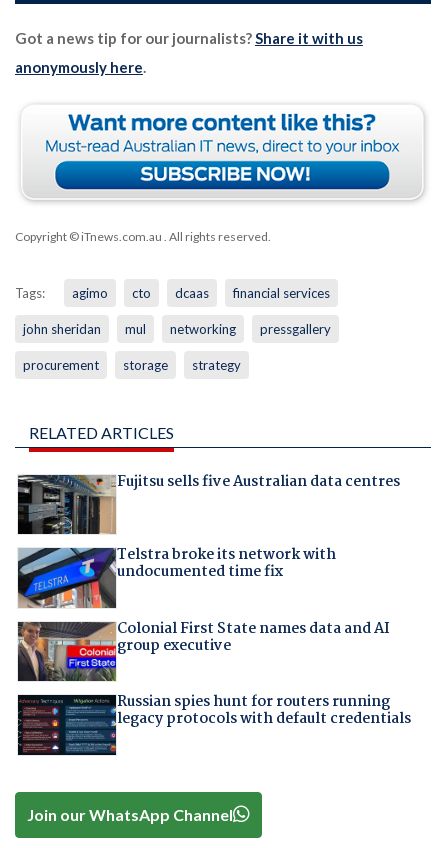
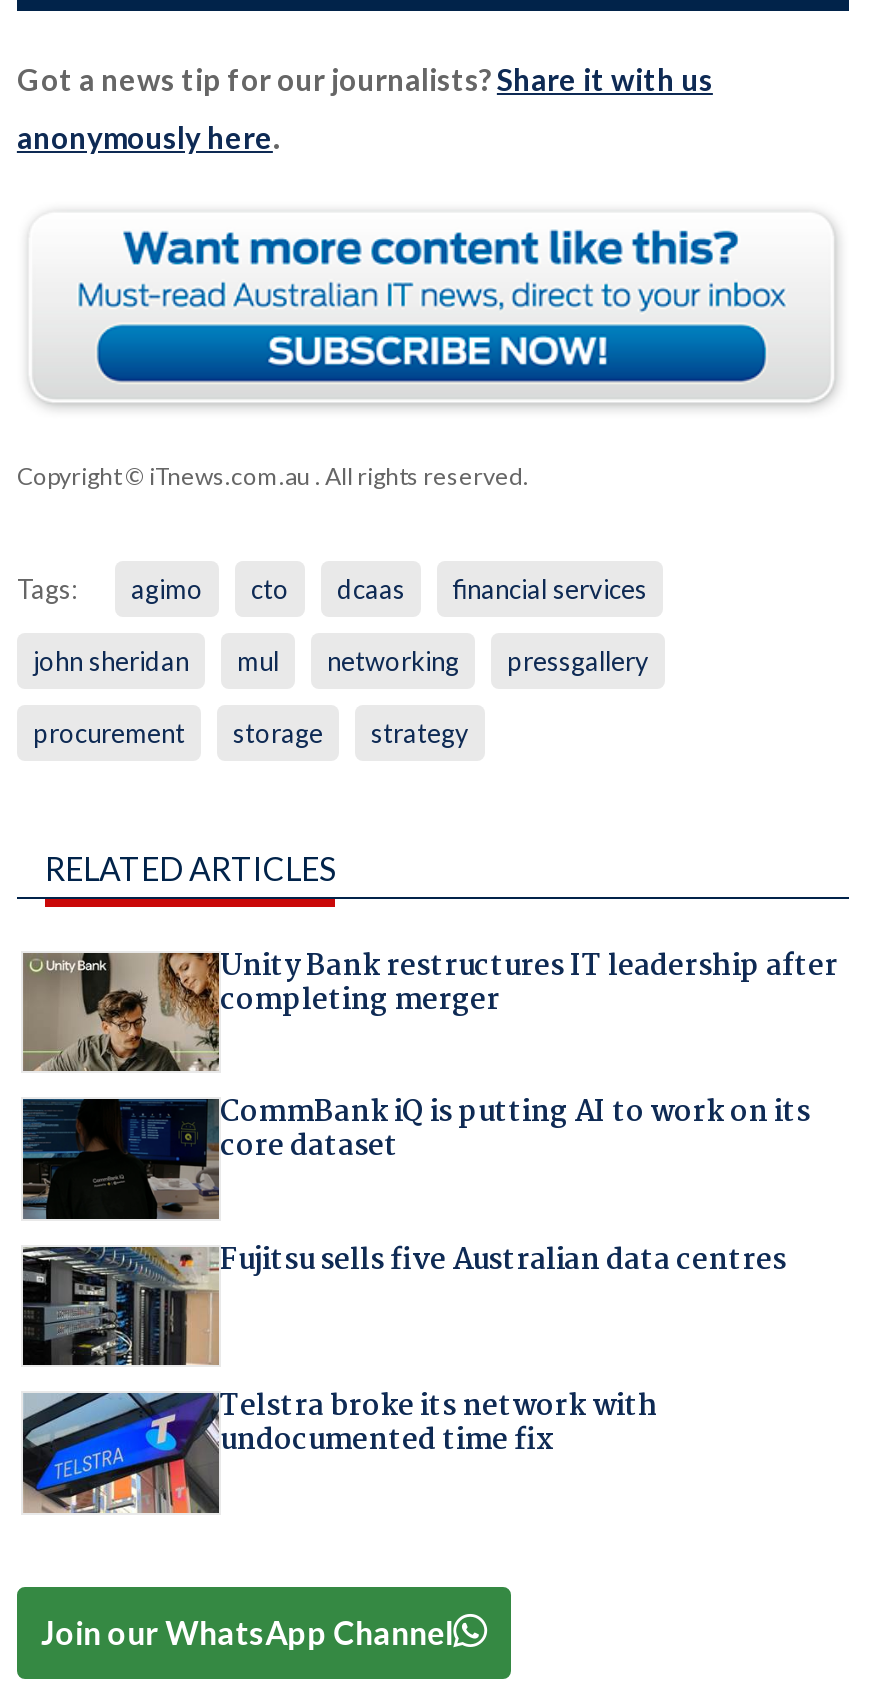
none -> [21,943,838,1172] [image] | Unity Bank restructures IT leadership after | completing merger | CommBank iQ is putting AI to work on its | core dataset
none -> [23,1097,219,1221] [image]
moved [17,470,399,584] -> [21,1237,786,1465]: [image] | Fujitsu sells five Australian data centres | Telstra broke its network with | undocumented time fix
[17,617,410,731] [image] | Colonial First State names data and AI | group executive | Russian spies hunt for routers running | legacy protocols with default credentials -> none
[17,694,117,756] [image] -> none

